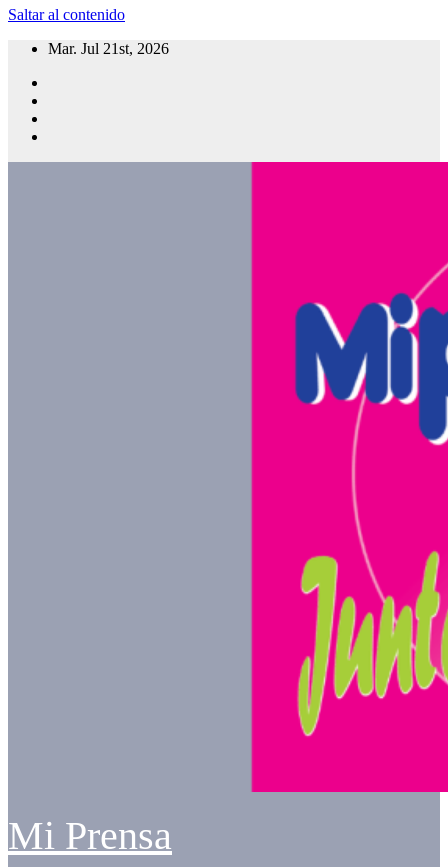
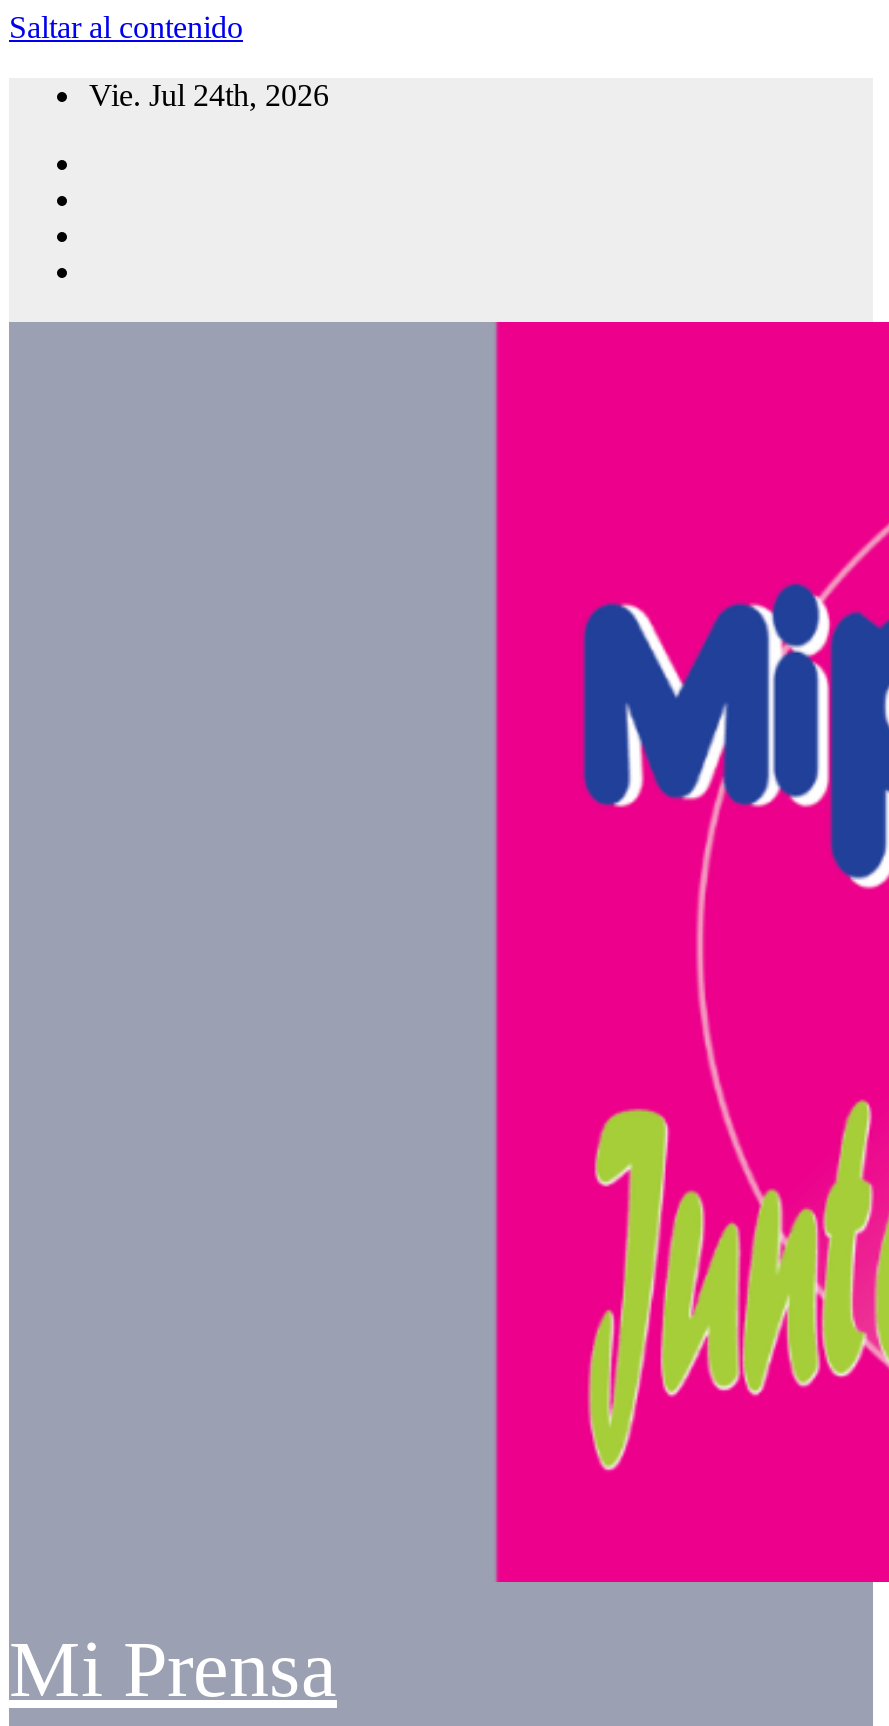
[48,40,169,57] Mar. Jul 21st, 2026 -> [89,78,329,112] Vie. Jul 24th, 2026

